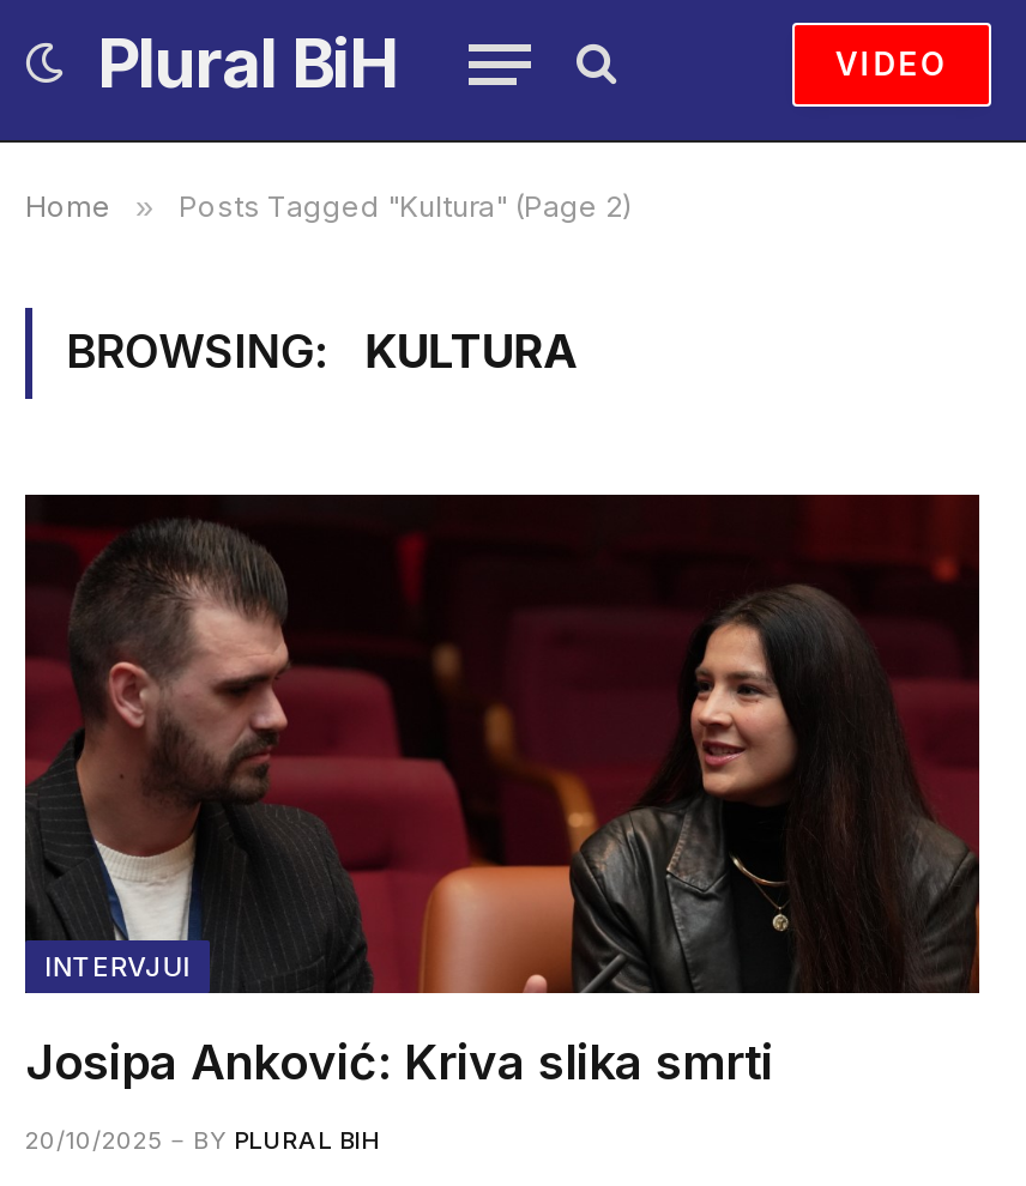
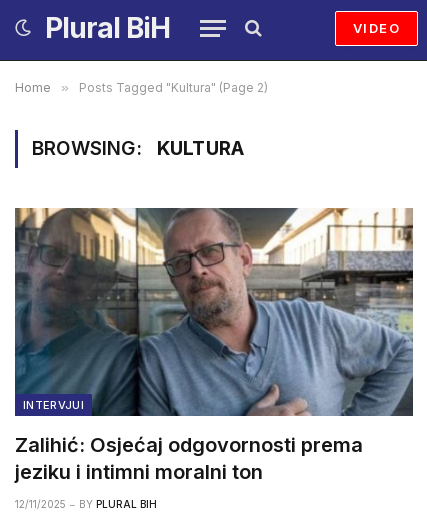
[23,492,982,1092] [image] | Josipa Anković: Kriva slika smrti -> [14,207,414,484] [image] | Zalihić: Osjećaj odgovornosti prema | jeziku i intimni moralni ton
[25,1126,380,1154] 20/10/2025 BY PLURAL BIH -> [15,498,157,510] 12/11/2025 BY PLURAL BIH

